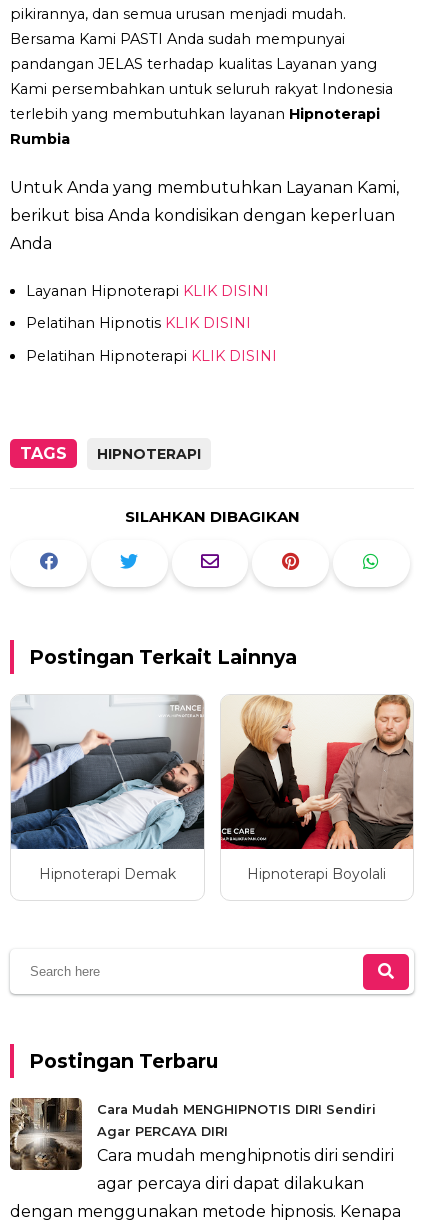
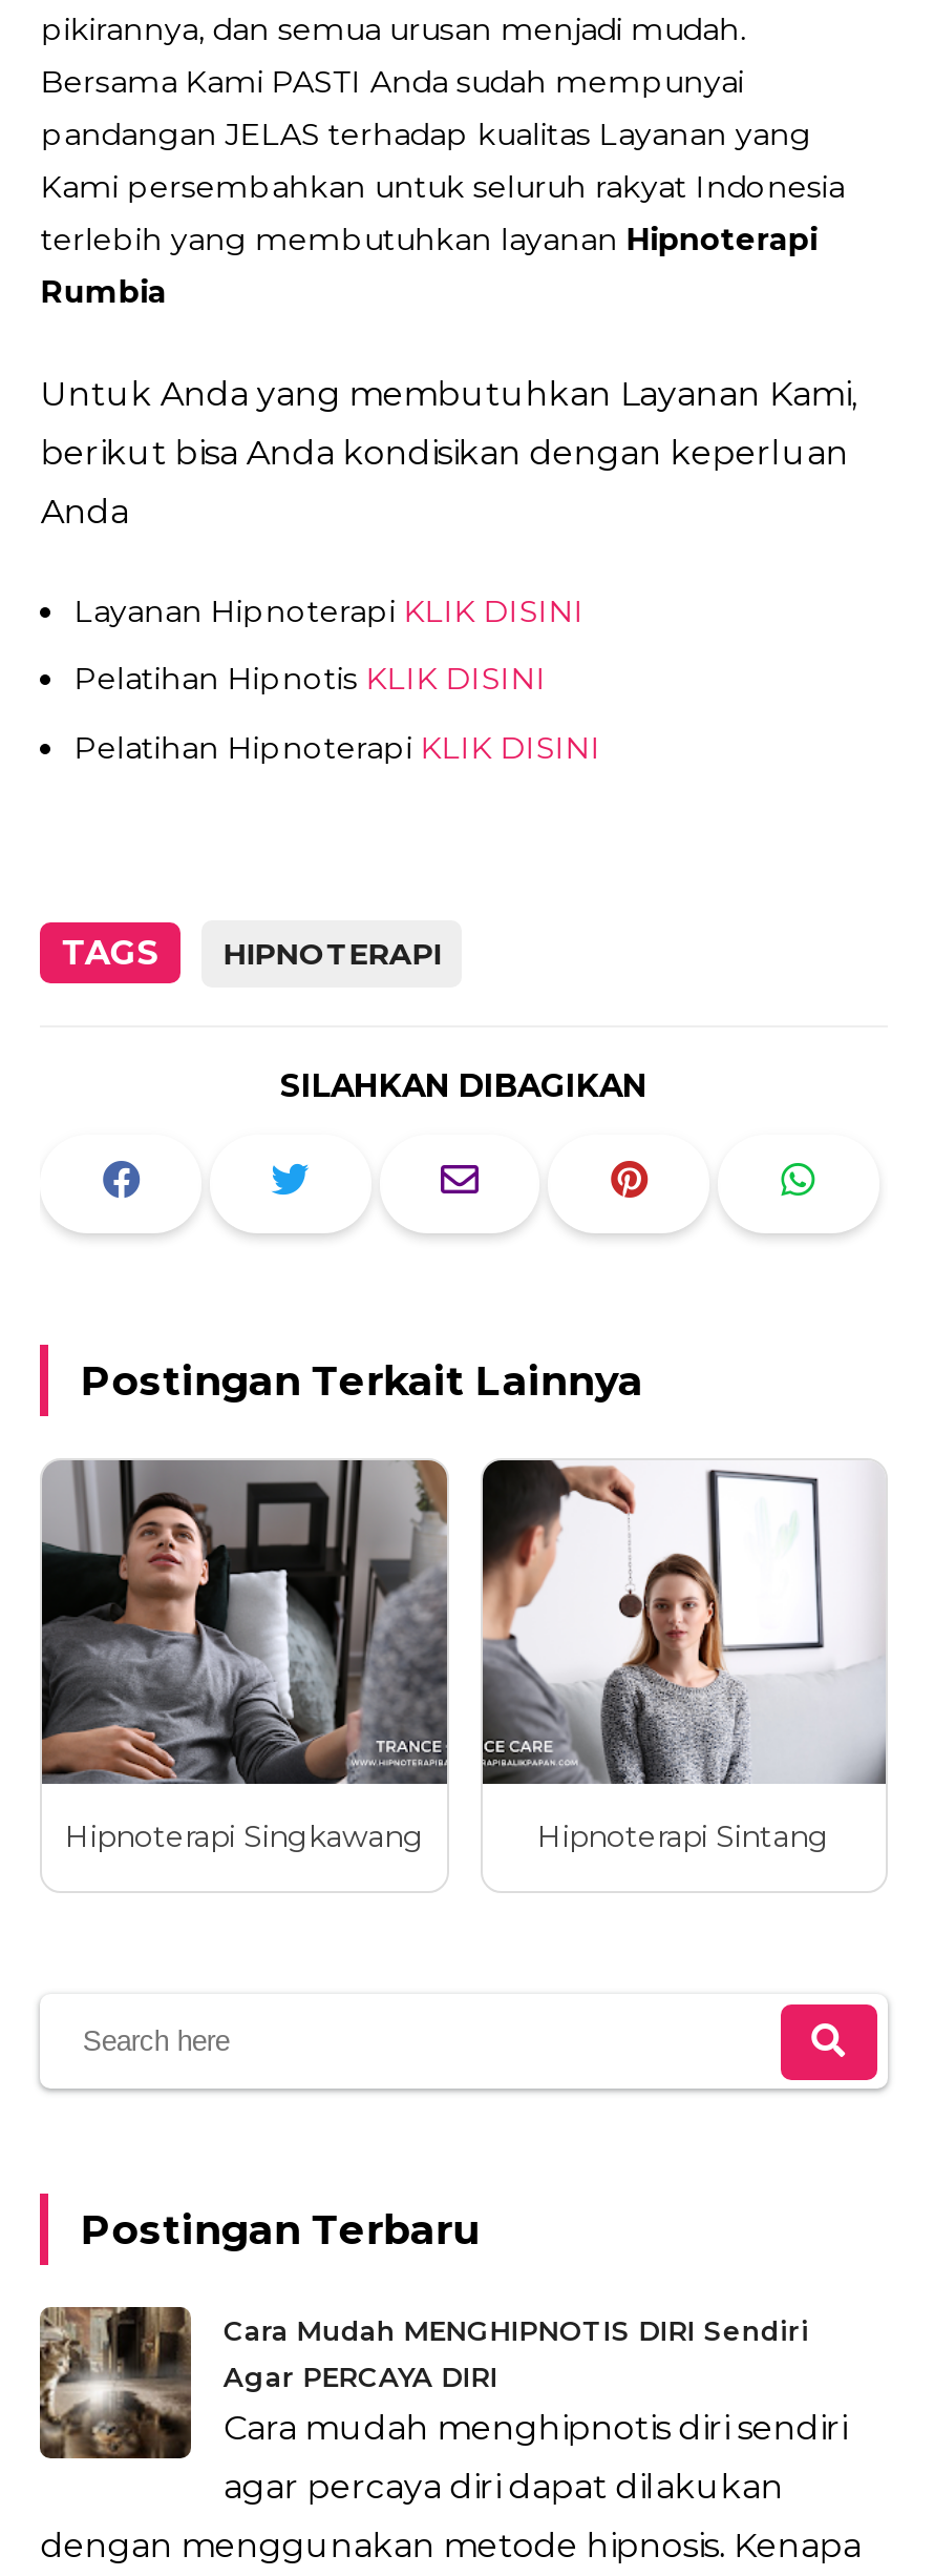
[10,695,204,883] [image] | Hipnoterapi Demak -> [40,1458,449,1855] [image] | Hipnoterapi Singkawang
[220,694,414,883] [image] | Hipnoterapi Boyolali -> [481,1458,888,1855] [image] | Hipnoterapi Sintang

